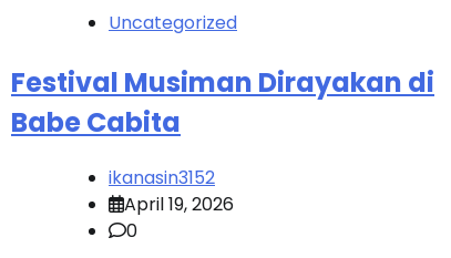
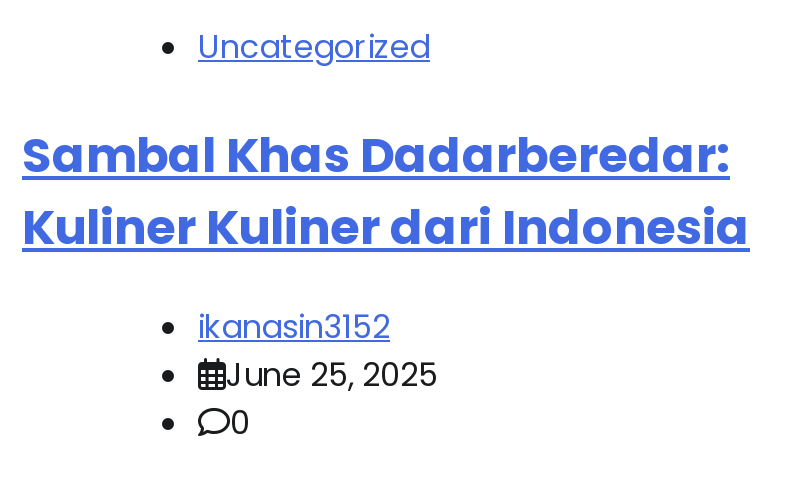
[11,65,434,141] Festival Musiman Dirayakan di | Babe Cabita -> [22,123,750,261] Sambal Khas Dadarberedar: | Kuliner Kuliner dari Indonesia
[124,192,234,217] April 19, 2026 -> [226,353,438,399] June 25, 2025

